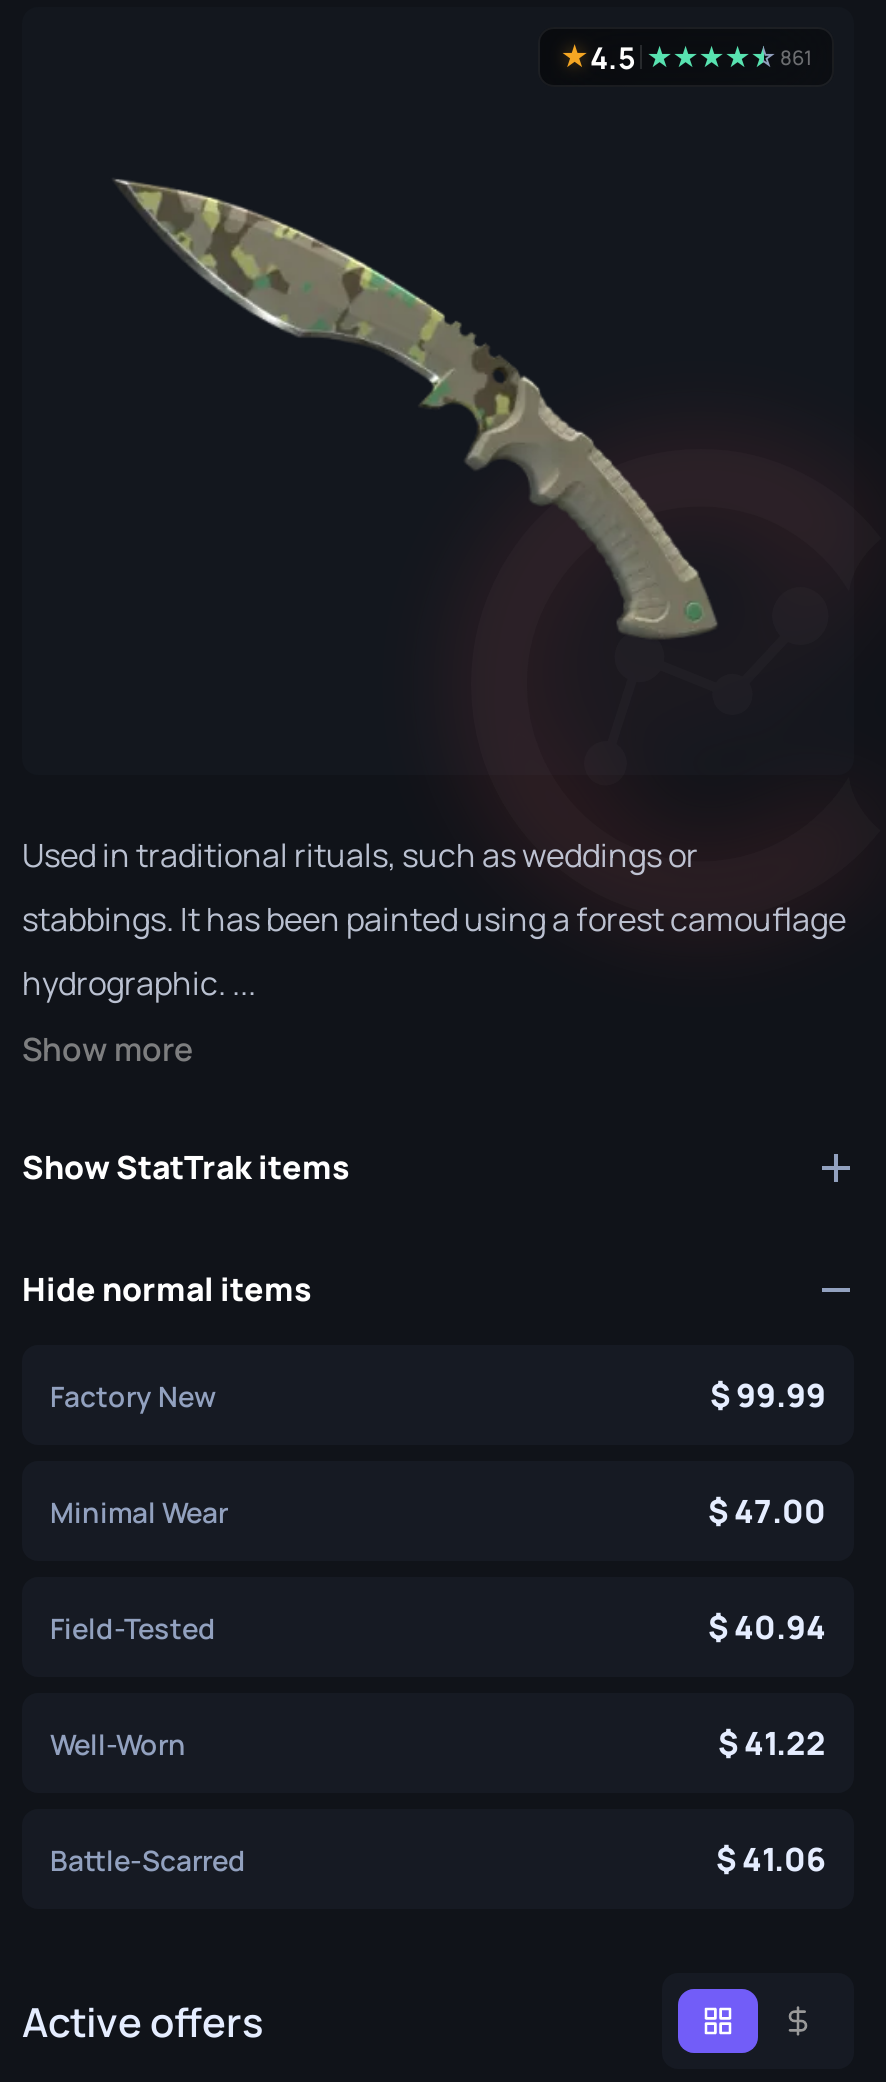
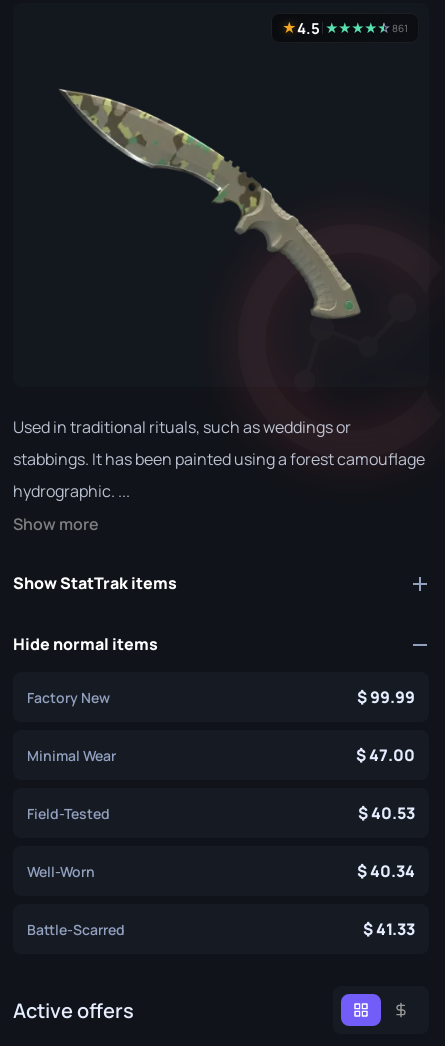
[734,1605,826,1649] 40.94 -> [371,802,415,824] 40.53
[744,1721,826,1765] 41.22 -> [370,860,415,882] 40.34
[742,1837,826,1881] 41.06 -> [376,918,415,940] 41.33

